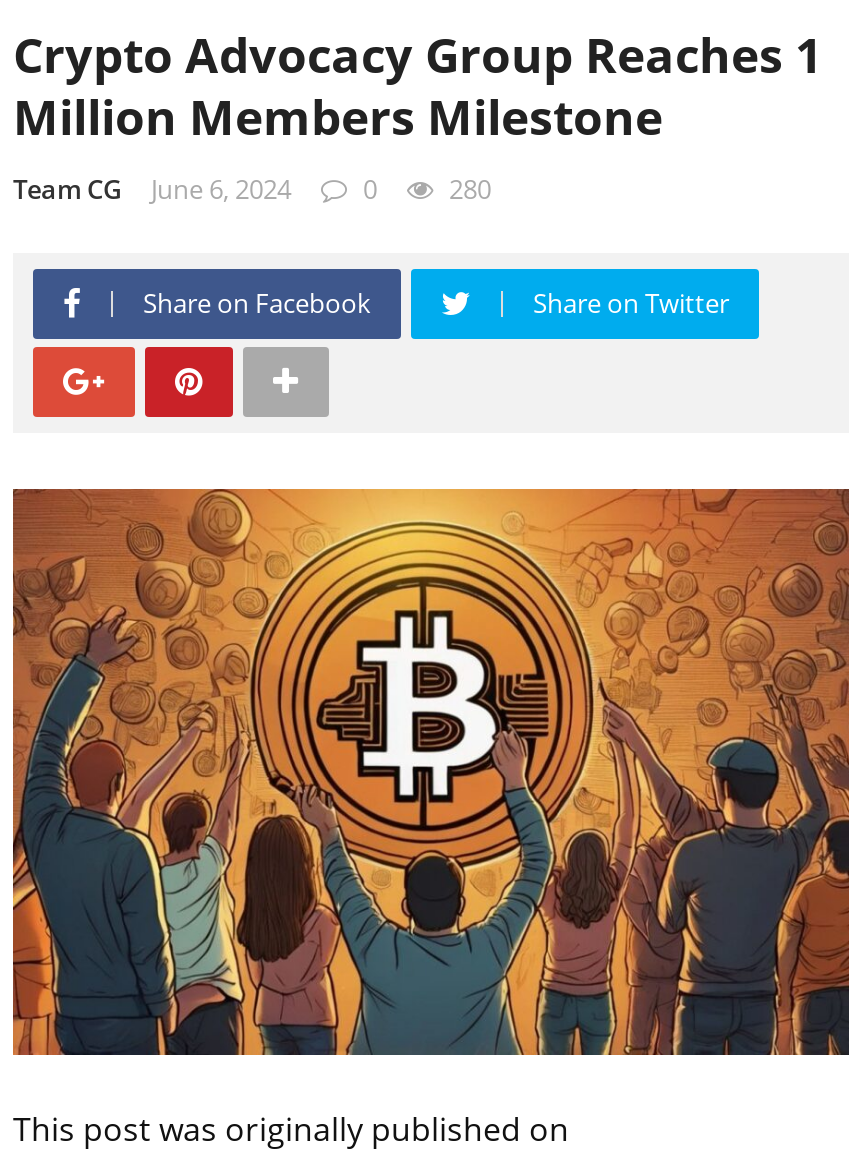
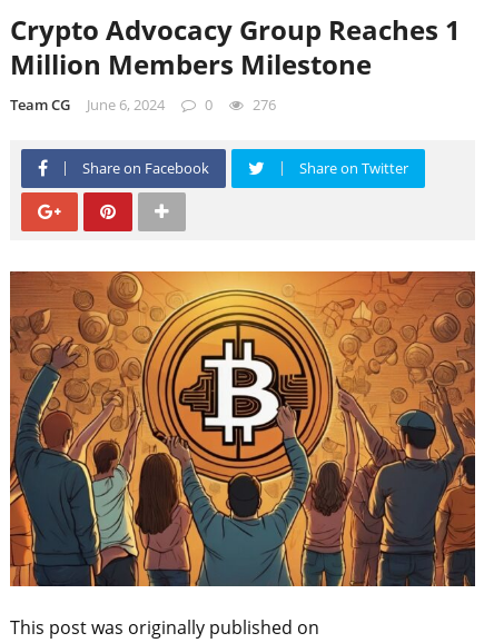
[13,171,491,207] Team CG June 6, 2024 0 280 -> [10,95,276,115] Team CG June 6, 2024 0 276

